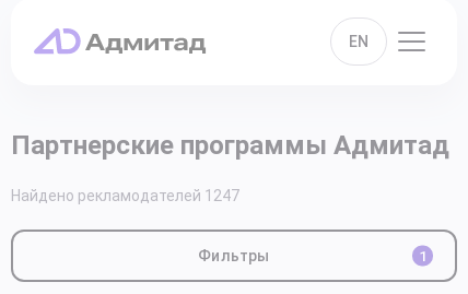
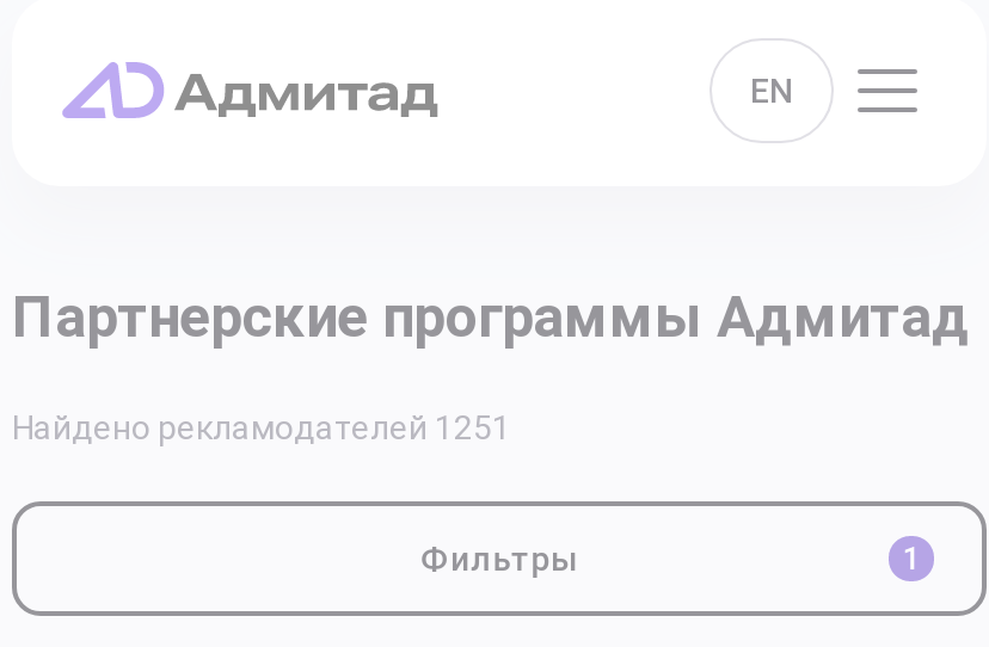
[11,187,239,204] Найдено рекламодателей 1247 -> [12,408,511,446] Найдено рекламодателей 1251

